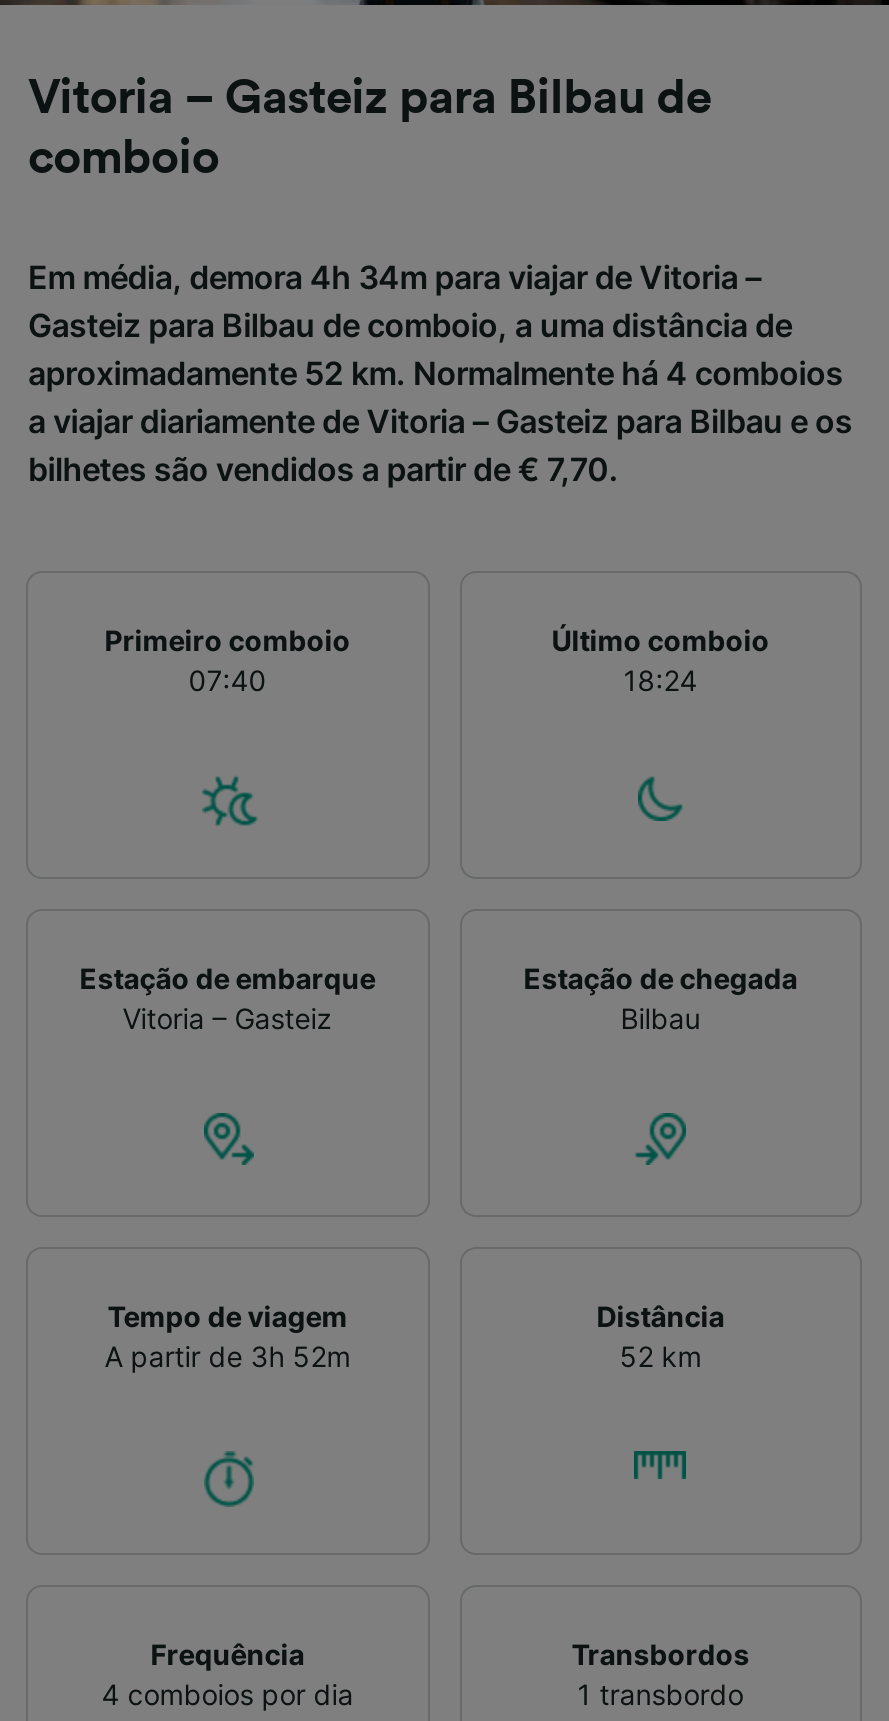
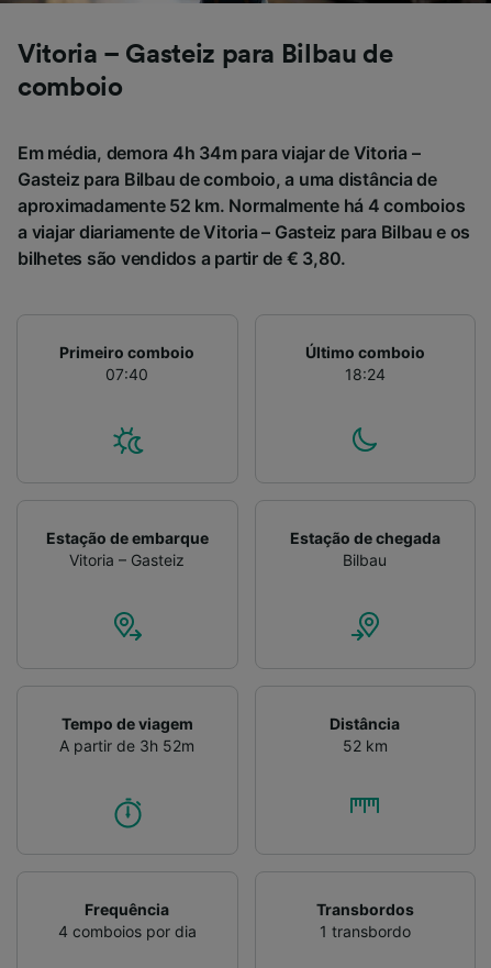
[28,449,618,489] bilhetes são vendidos a partir de € 7,70. -> [18,247,346,269] bilhetes são vendidos a partir de € 3,80.

